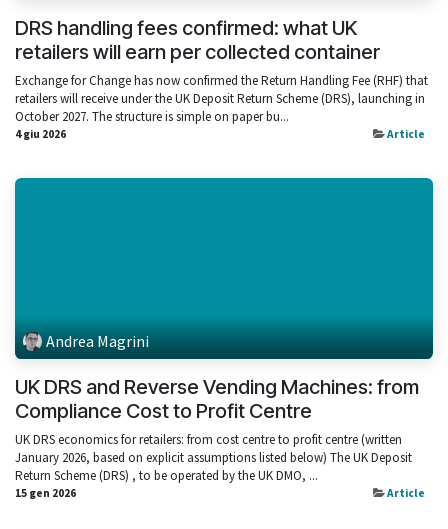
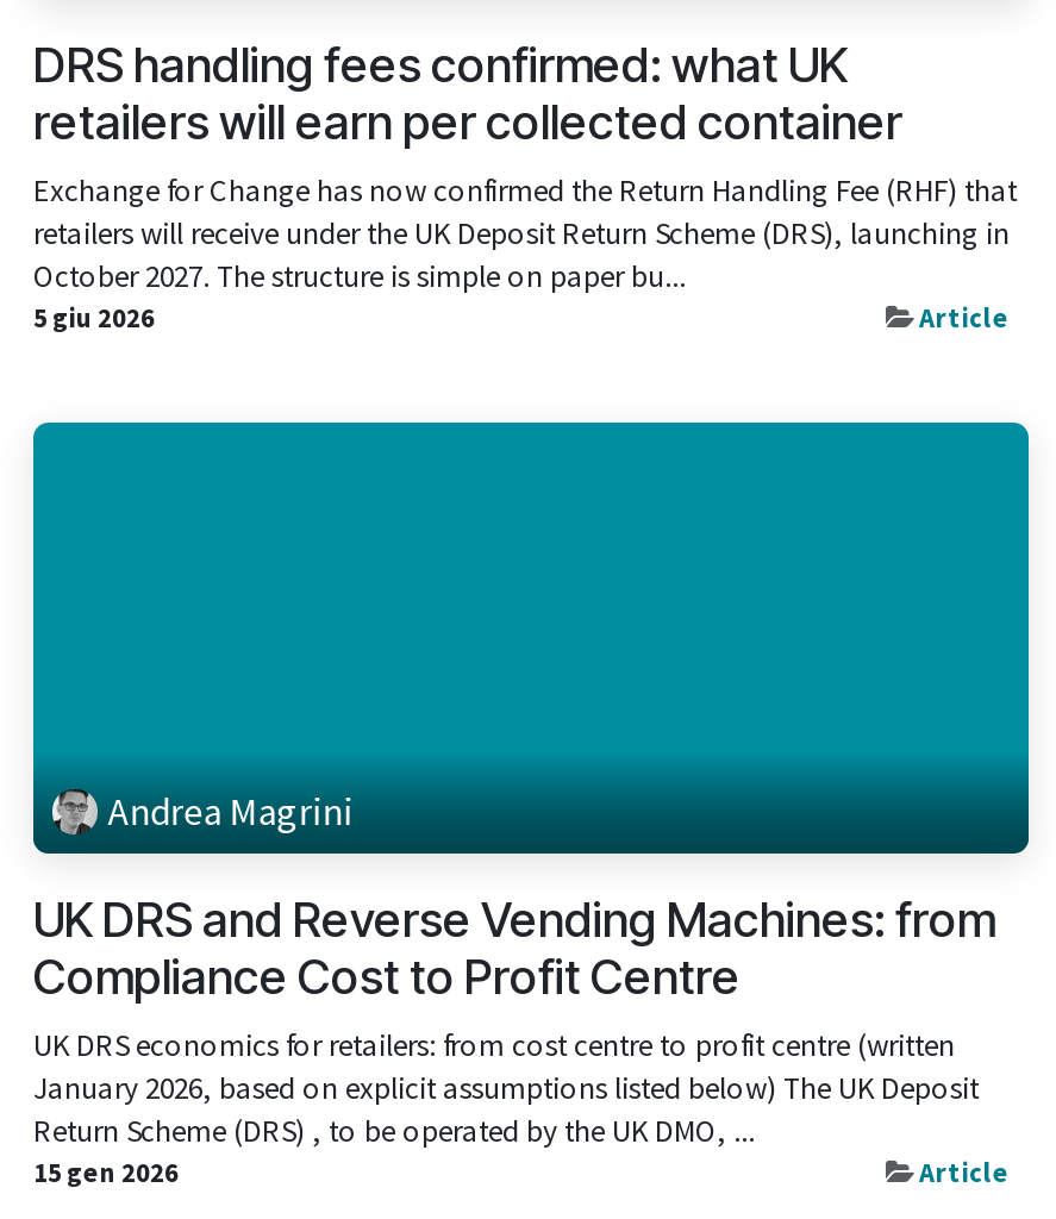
[15,127,66,141] 4 giu 2026 -> [33,300,155,334] 5 giu 2026

